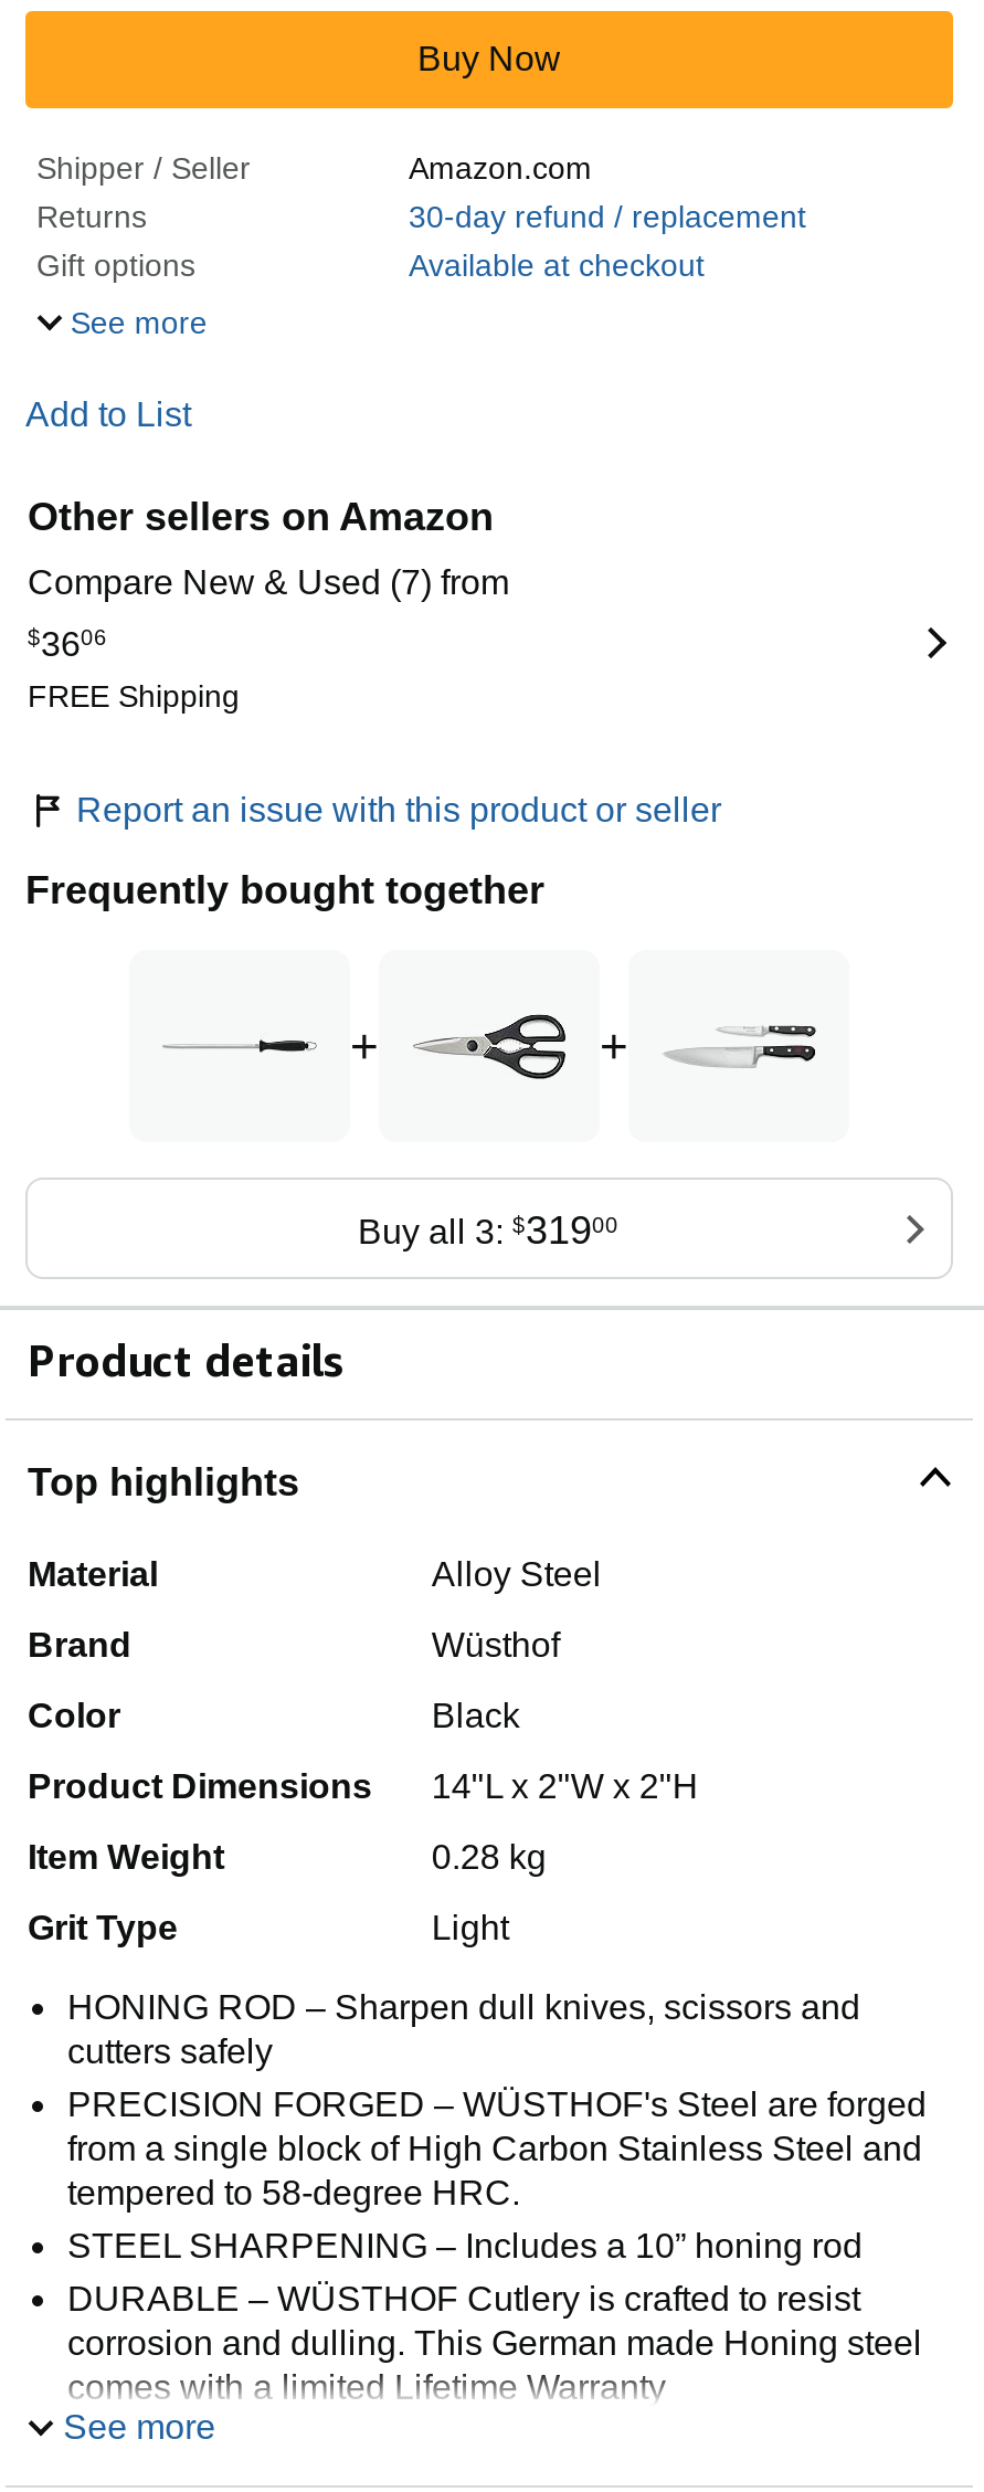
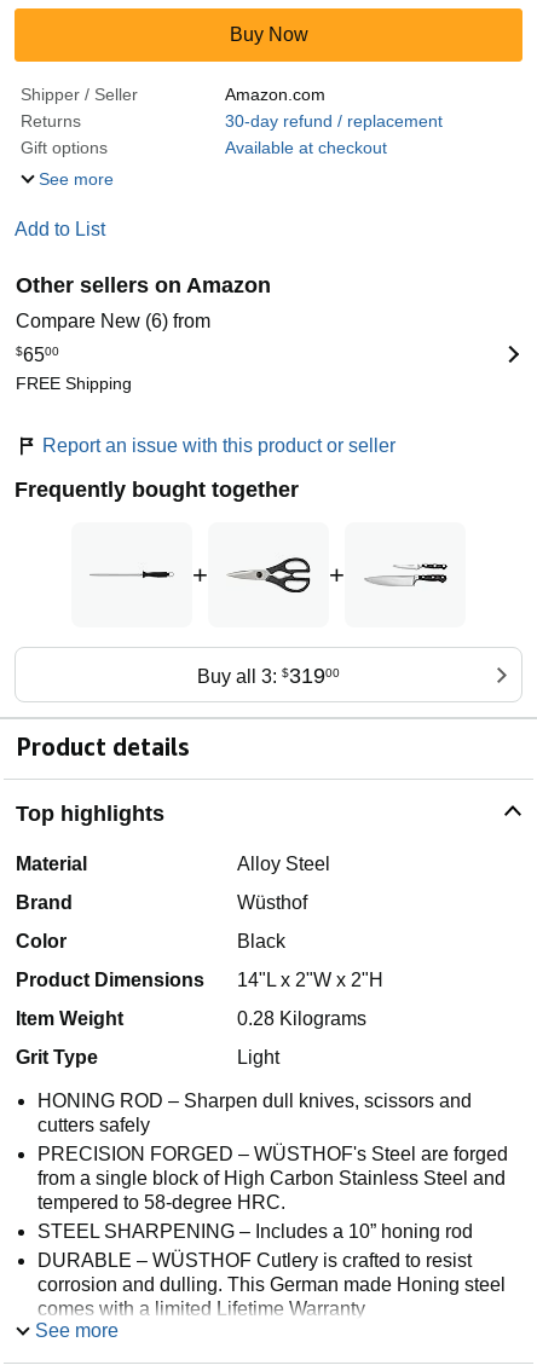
[28,564,509,601] Compare New & Used (7) from -> [16,311,210,332] Compare New (6) from
[28,626,107,663] $3606 -> [16,345,59,365] $6500
[432,1839,546,1876] 0.28 kg -> [237,1009,366,1029] 0.28 Kilograms

